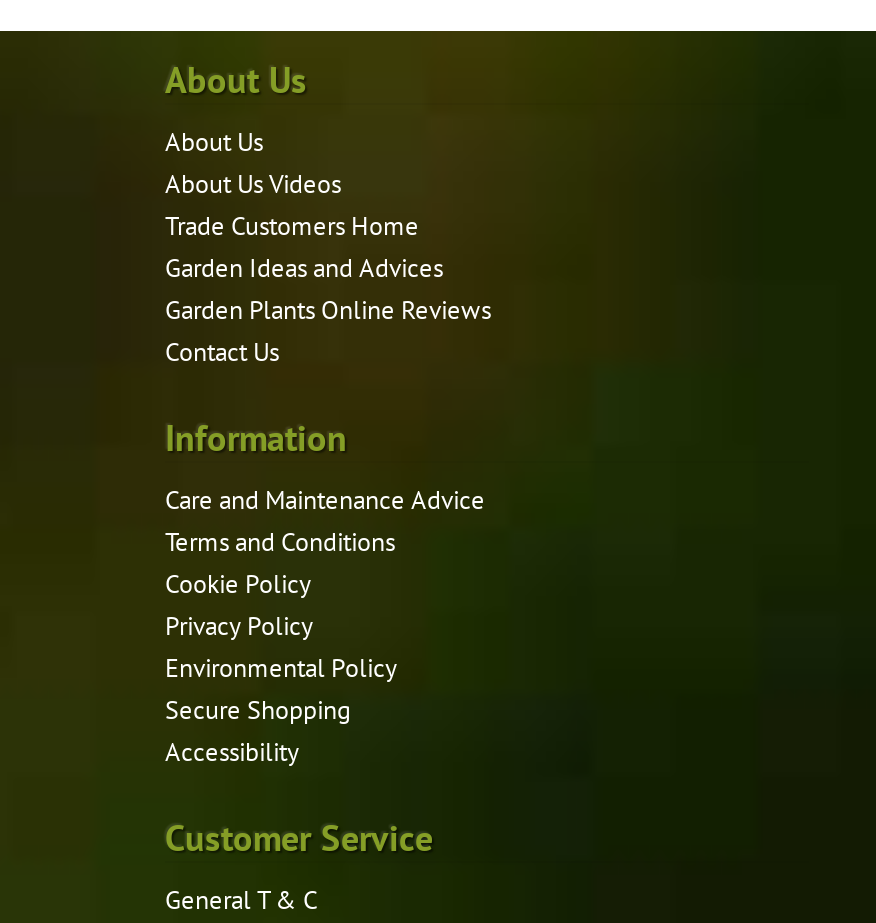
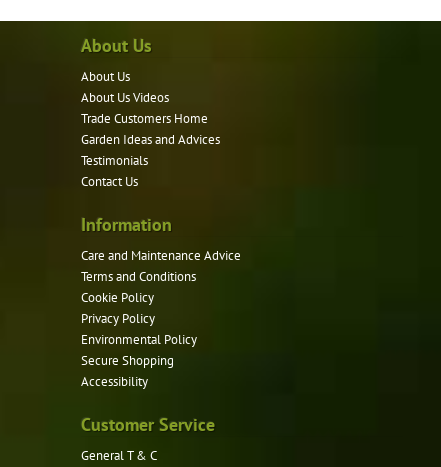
[165,293,491,327] Garden Plants Online Reviews -> [81,152,148,169] Testimonials

